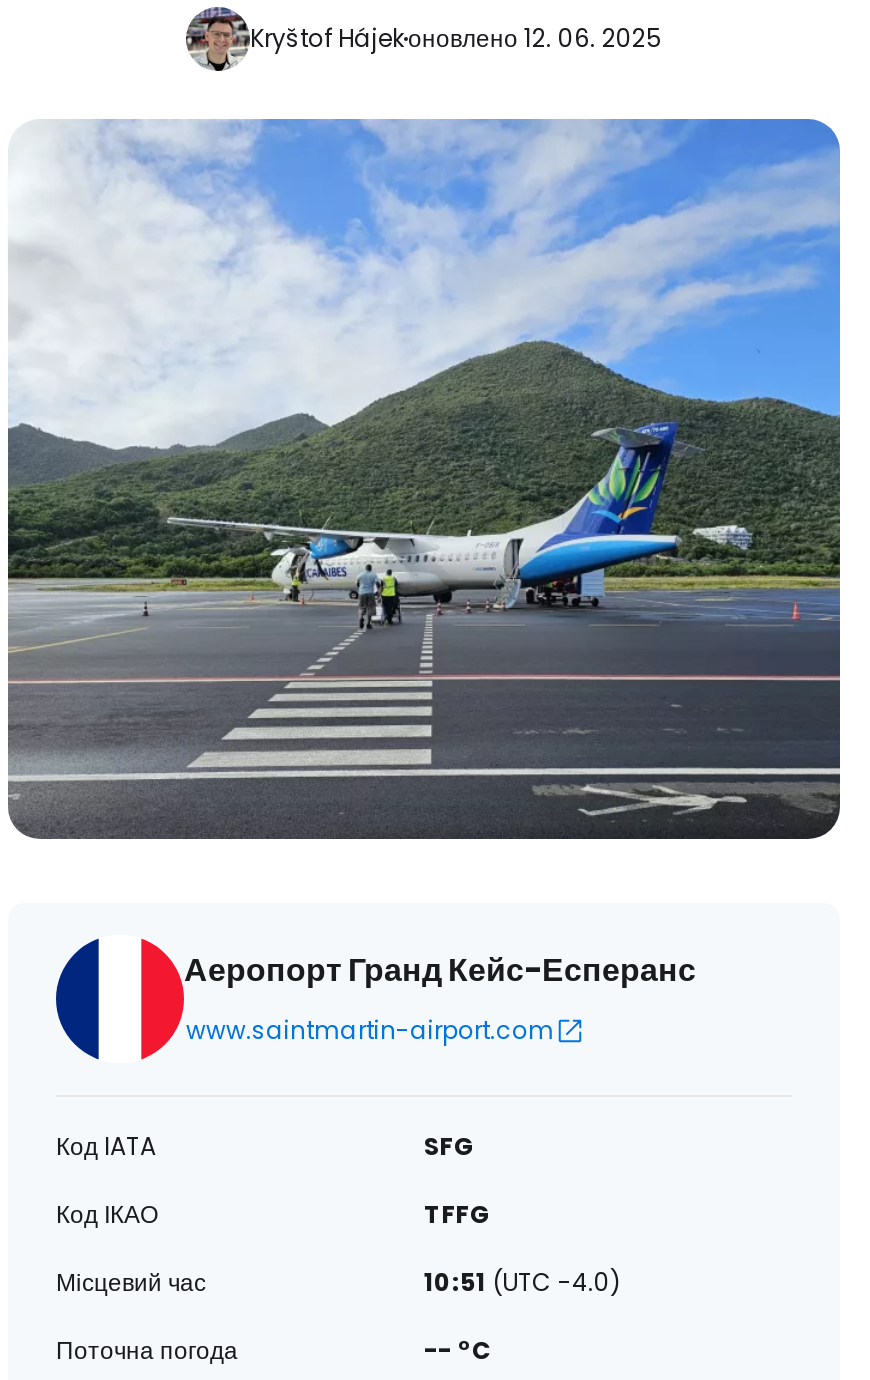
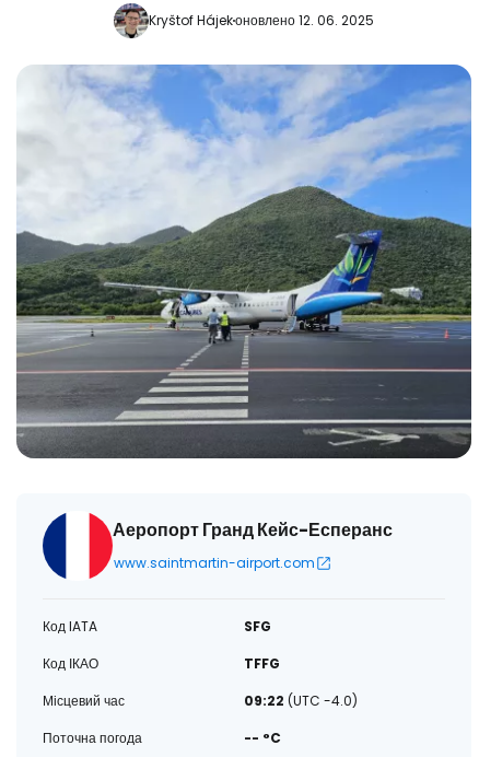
[424,1265,620,1299] 10:51 (UTC -4.0) -> [244,691,358,710] 09:22 (UTC -4.0)

